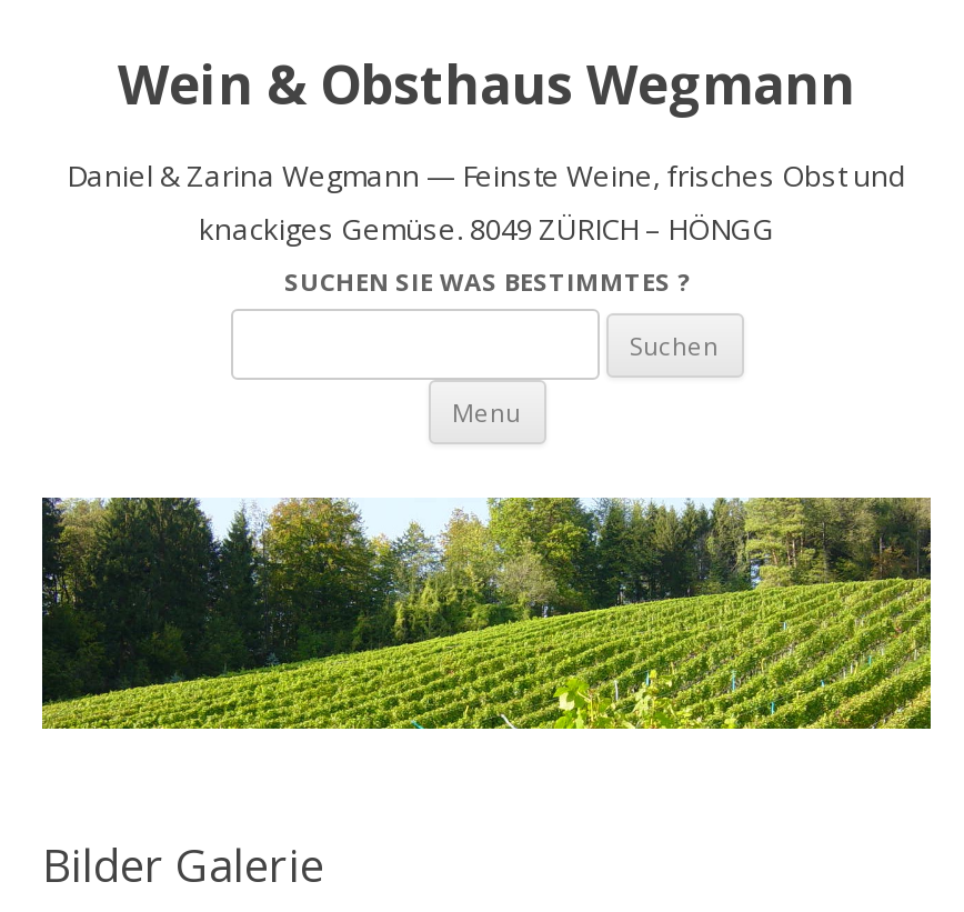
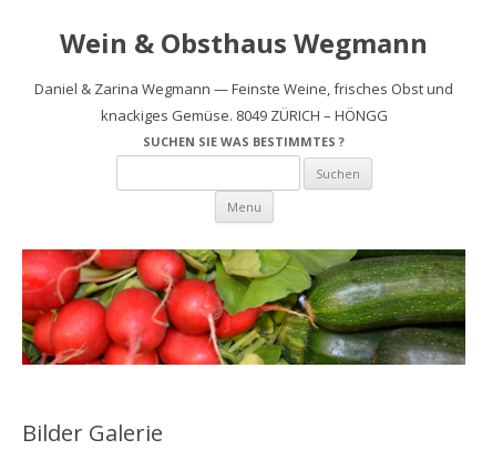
[40,495,933,731] [image] -> [21,248,466,366] [image]

